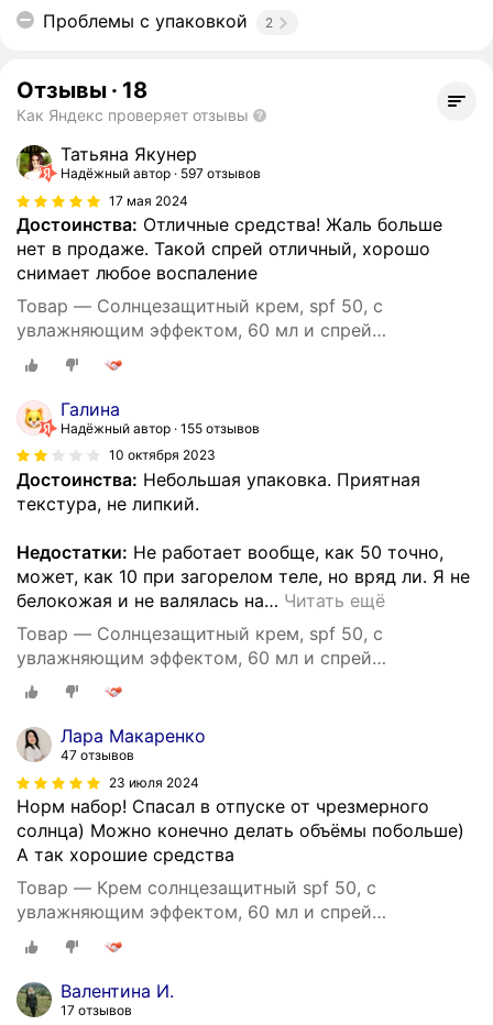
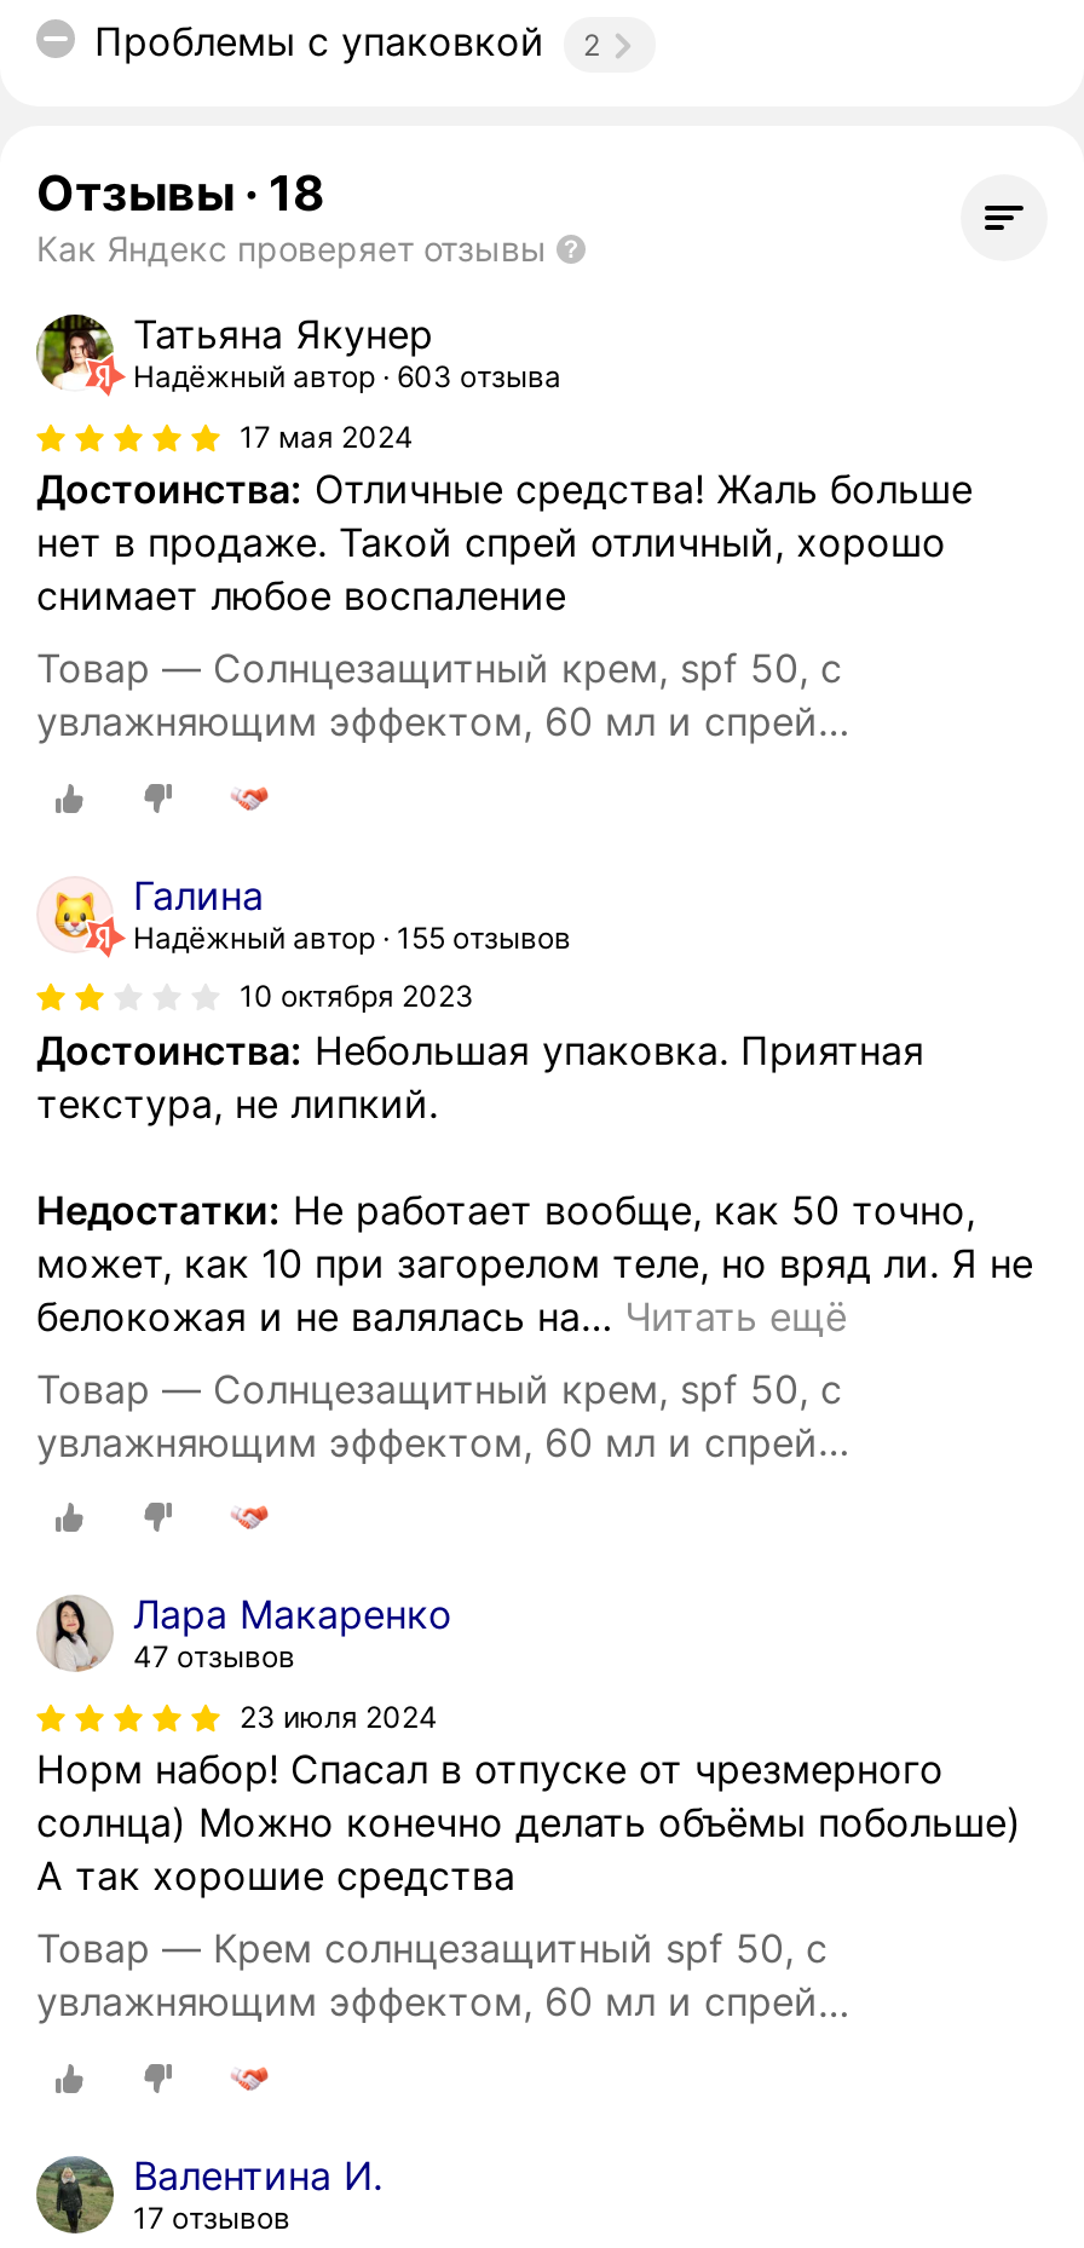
[61,165,261,182] Надёжный автор 597 отзывов -> [133,358,561,395] Надёжный автор 603 отзыва

